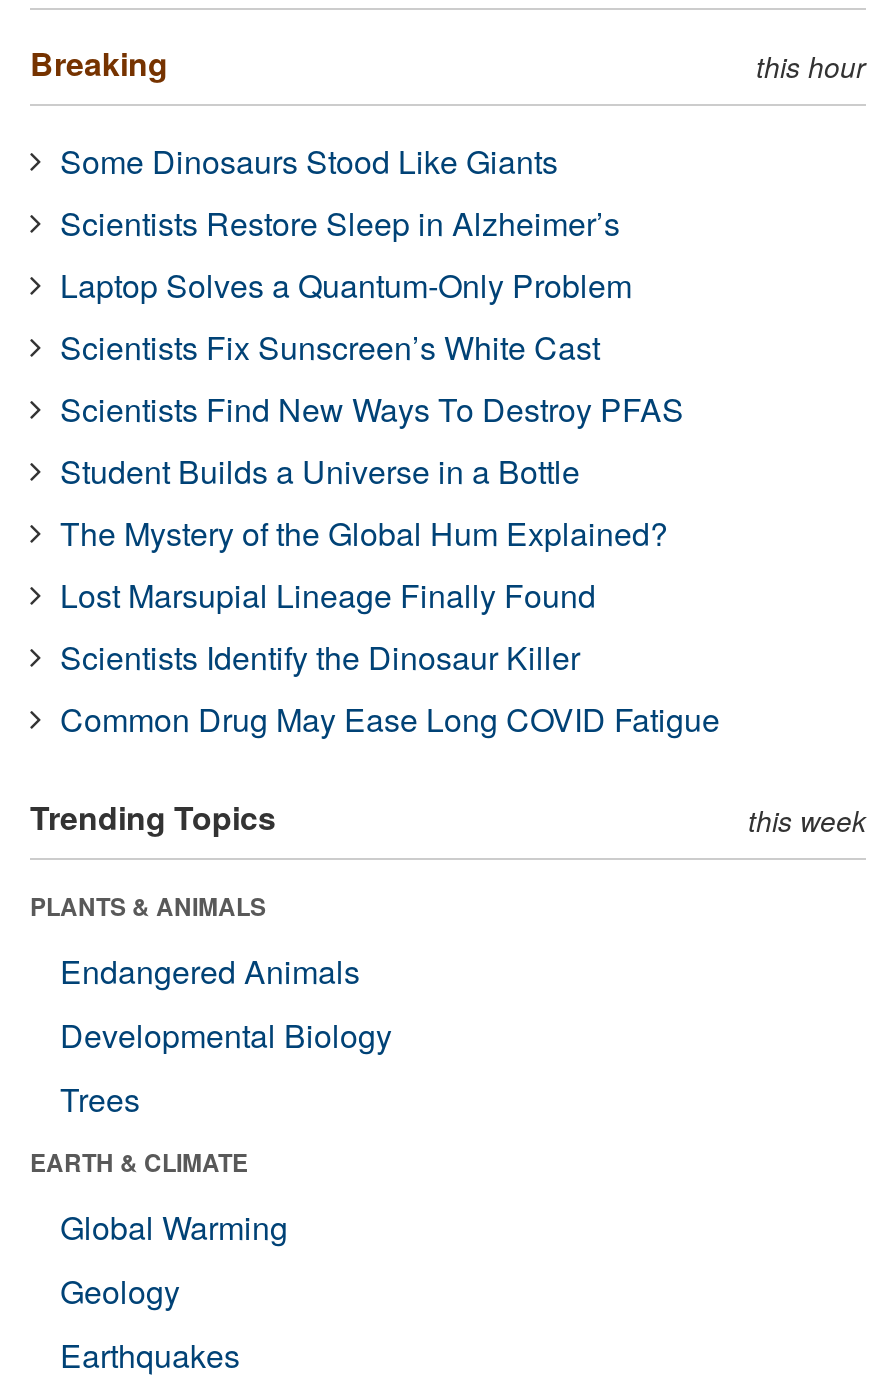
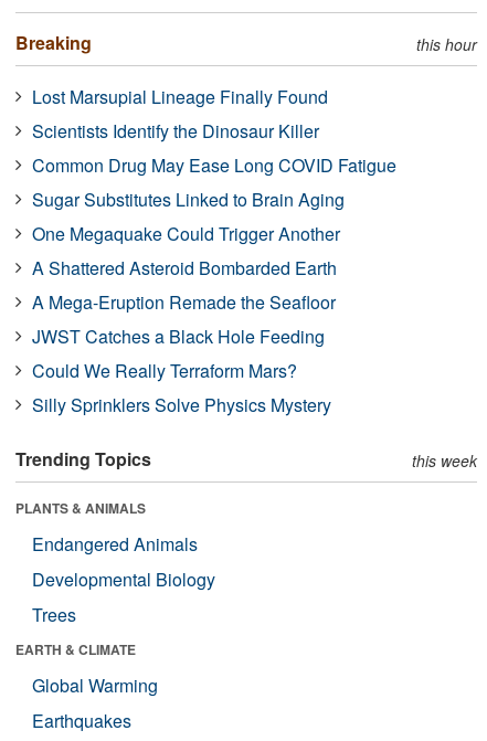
[60,138,684,556] Some Dinosaurs Stood Like Giants | Scientists Restore Sleep in Alzheimer’s | Laptop Solves a Quantum-Only Problem | Scientists Fix Sunscreen’s White Cast | Scientists Find New Ways To Destroy PFAS | Student Builds a Universe in a Bottle | The Mystery of the Global Hum Explained? -> none
moved [60,572,720,742] -> [32,84,396,178]: Lost Marsupial Lineage Finally Found | Scientists Identify the Dinosaur Killer | Common Drug May Ease Long COVID Fatigue
none -> [32,186,345,417] Sugar Substitutes Linked to Brain Aging | One Megaquake Could Trigger Another | A Shattered Asteroid Bombarded Earth | A Mega-Eruption Remade the Seafloor | JWST Catches a Black Hole Feeding | Could We Really Terraform Mars? | Silly Sprinklers Solve Physics Mystery
[60,1268,180,1314] Geology -> none

